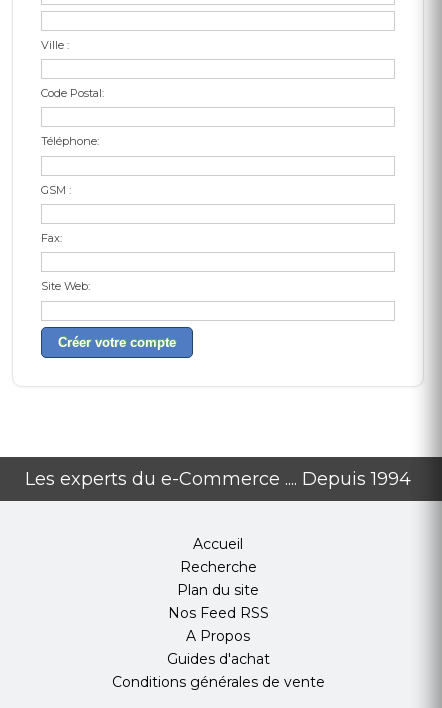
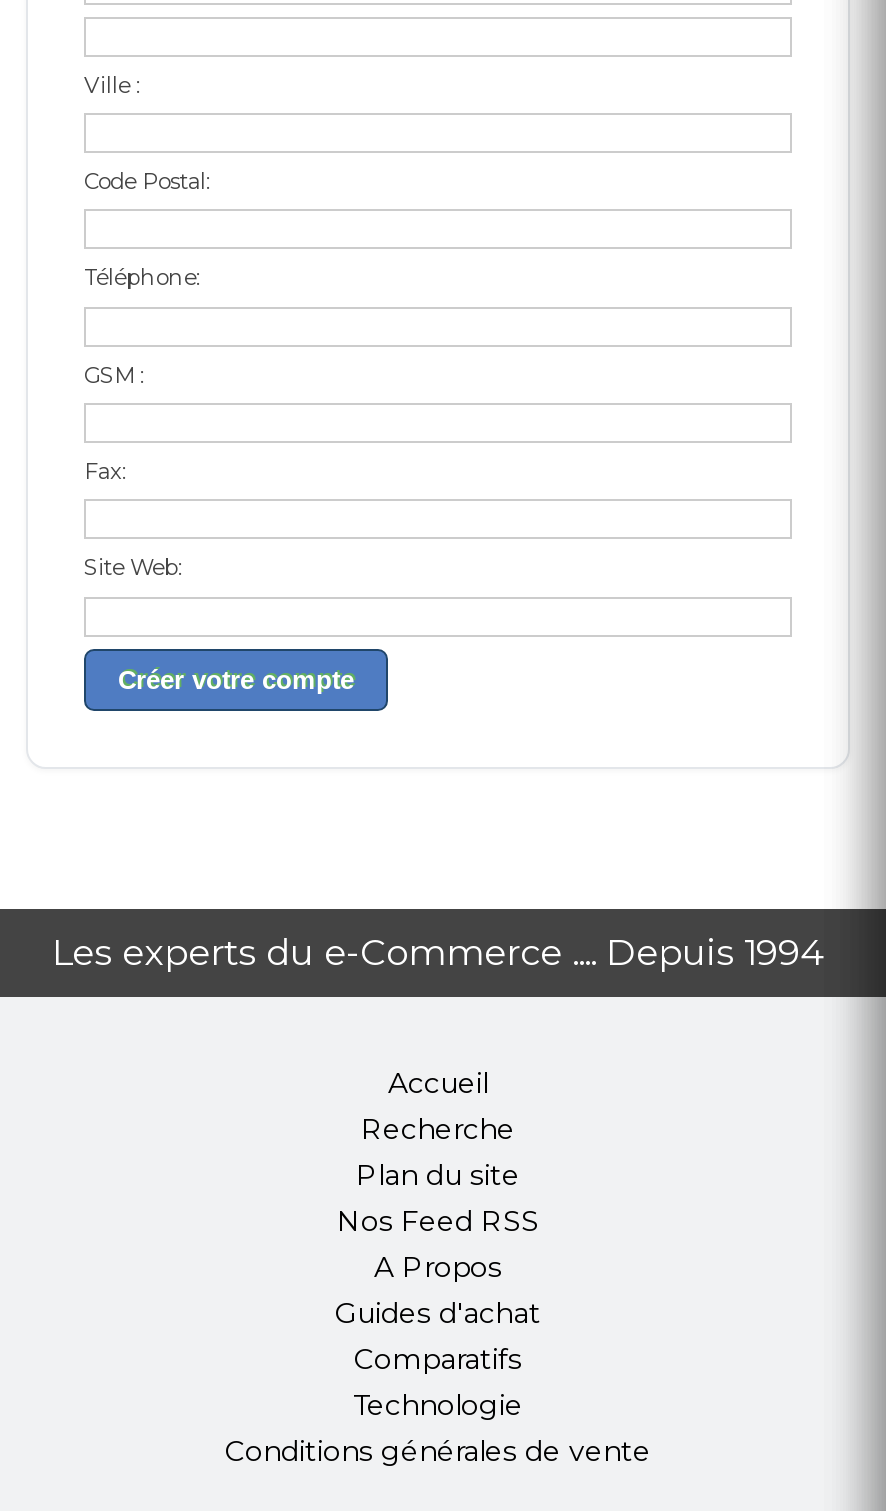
none -> [353,1340,523,1422] Comparatifs | Technologie

